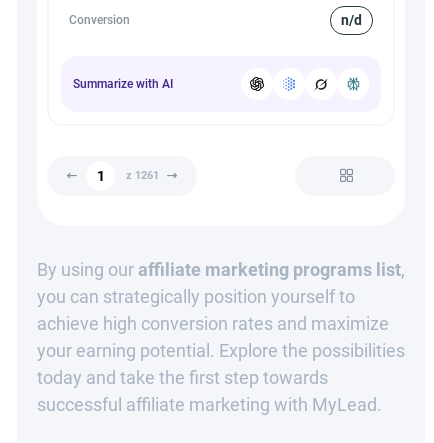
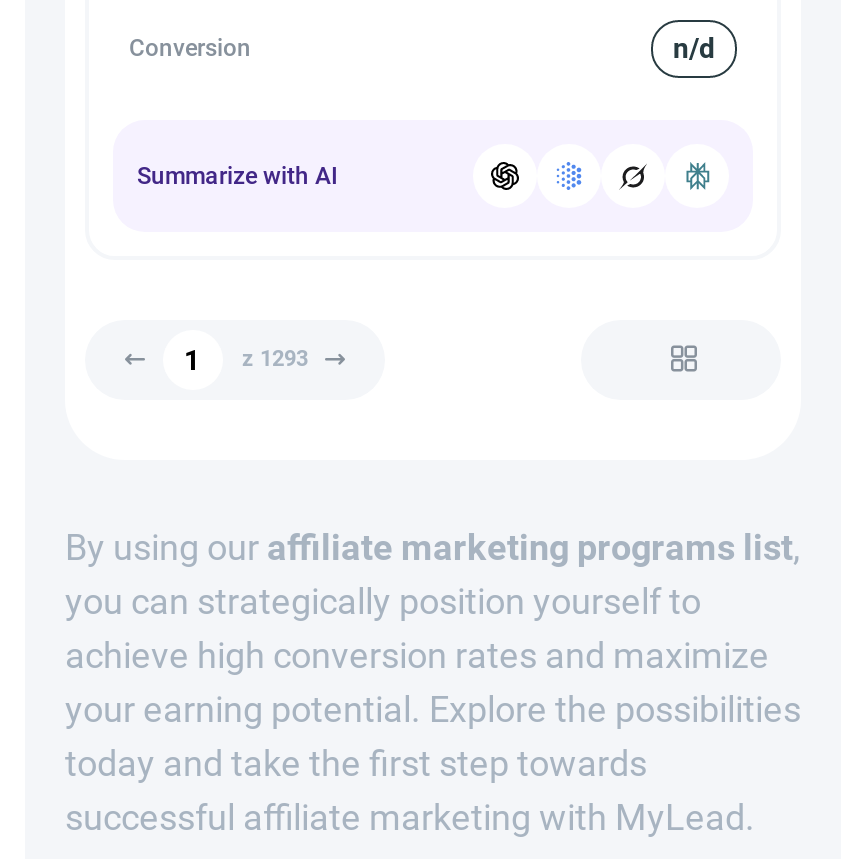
[125,169,158,182] z 1261 -> [242,346,308,372] z 1293

